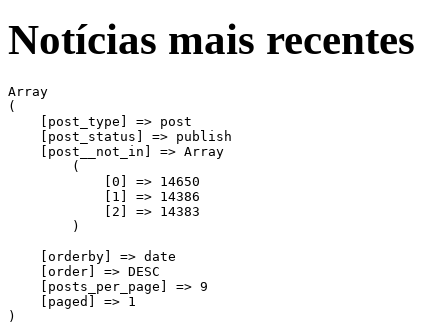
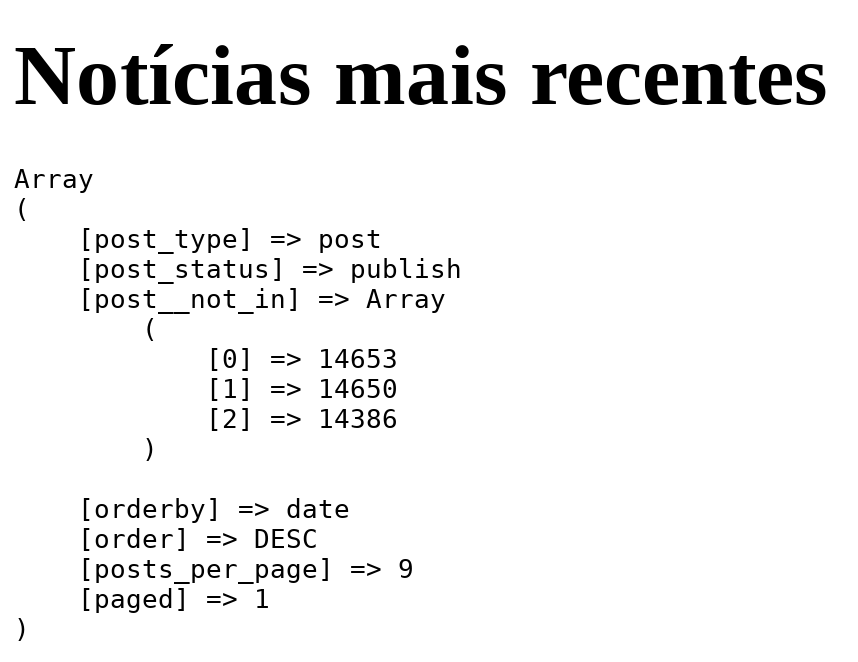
[8,174,200,189] [0] => 14650 -> [14,343,398,373] [0] => 14653
[8,189,200,204] [1] => 14386 -> [14,373,398,403] [1] => 14650
[8,204,200,219] [2] => 14383 -> [14,403,398,433] [2] => 14386

